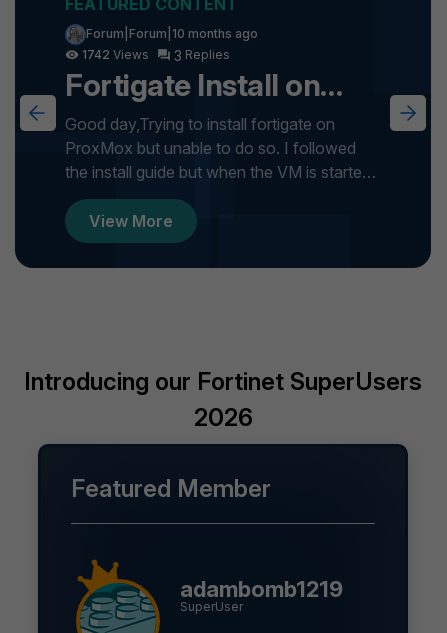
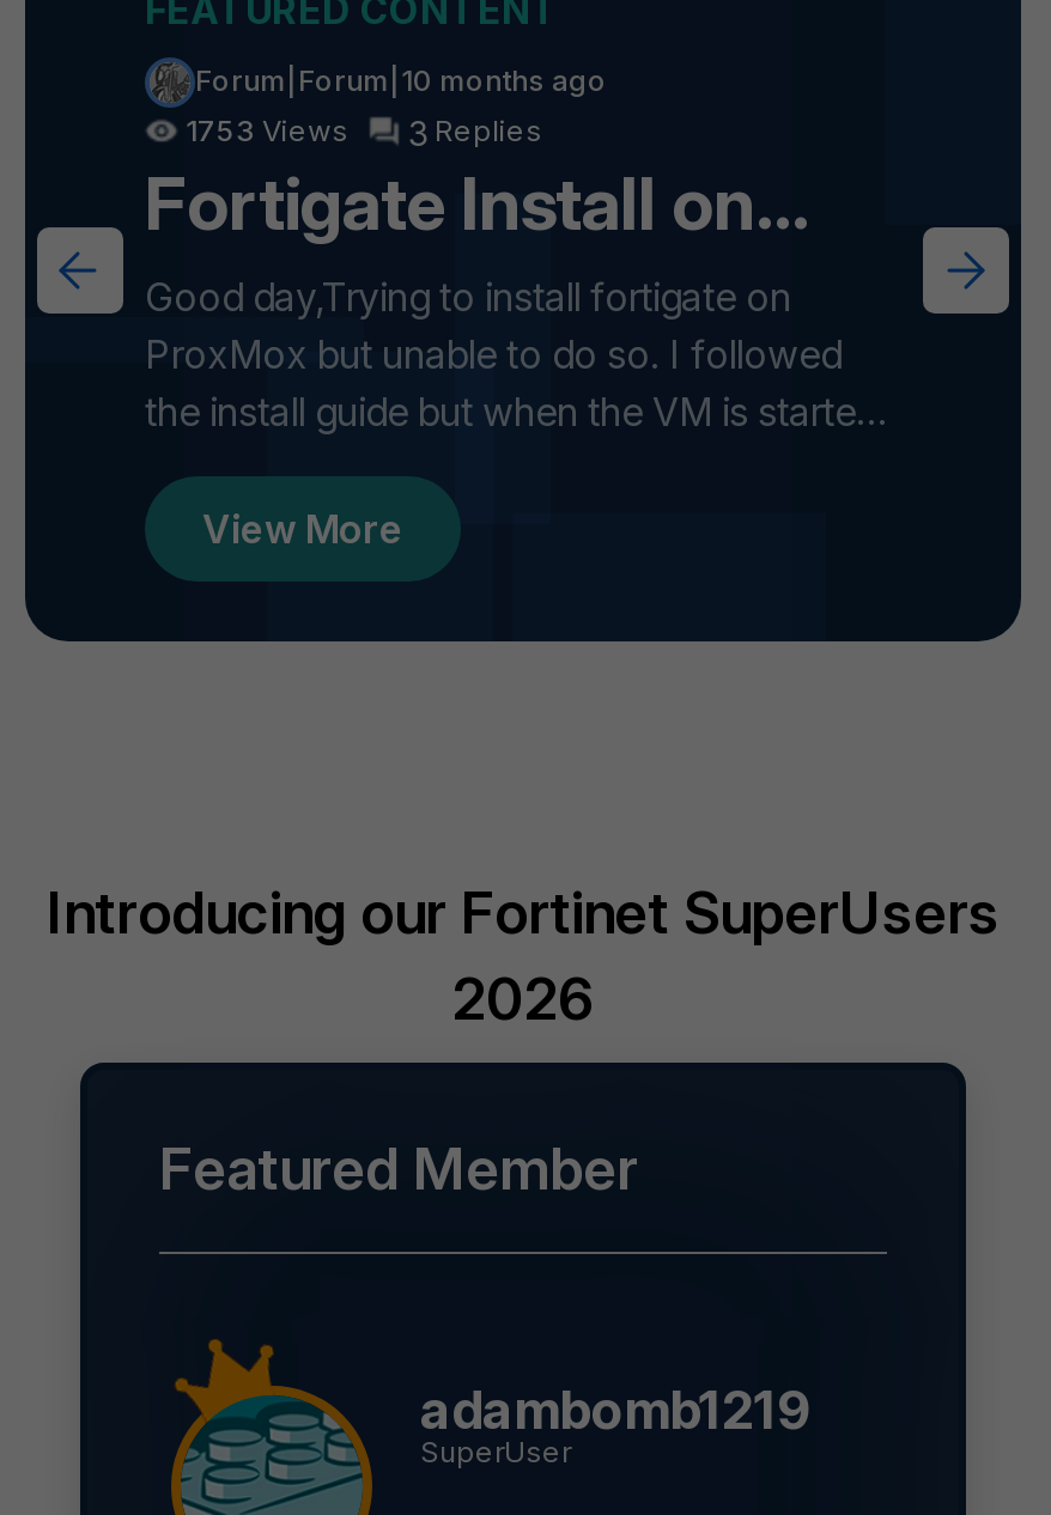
[82,47,110,62] 1742 -> [186,113,255,149] 1753

